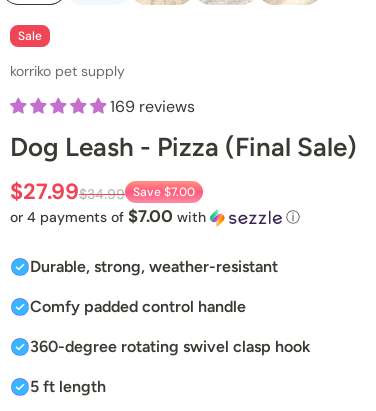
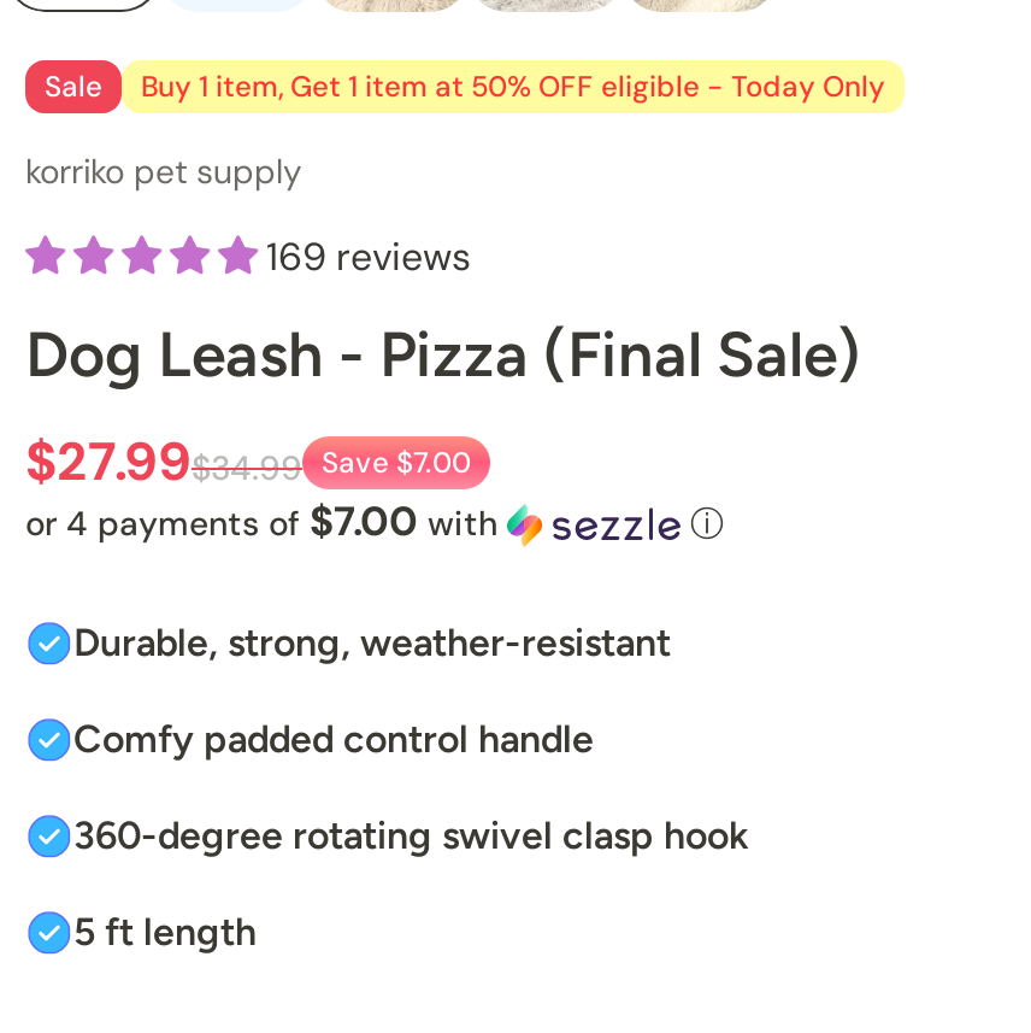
none -> [141,68,885,106] Buy 1 item, Get 1 item at 50% OFF eligible - Today Only

